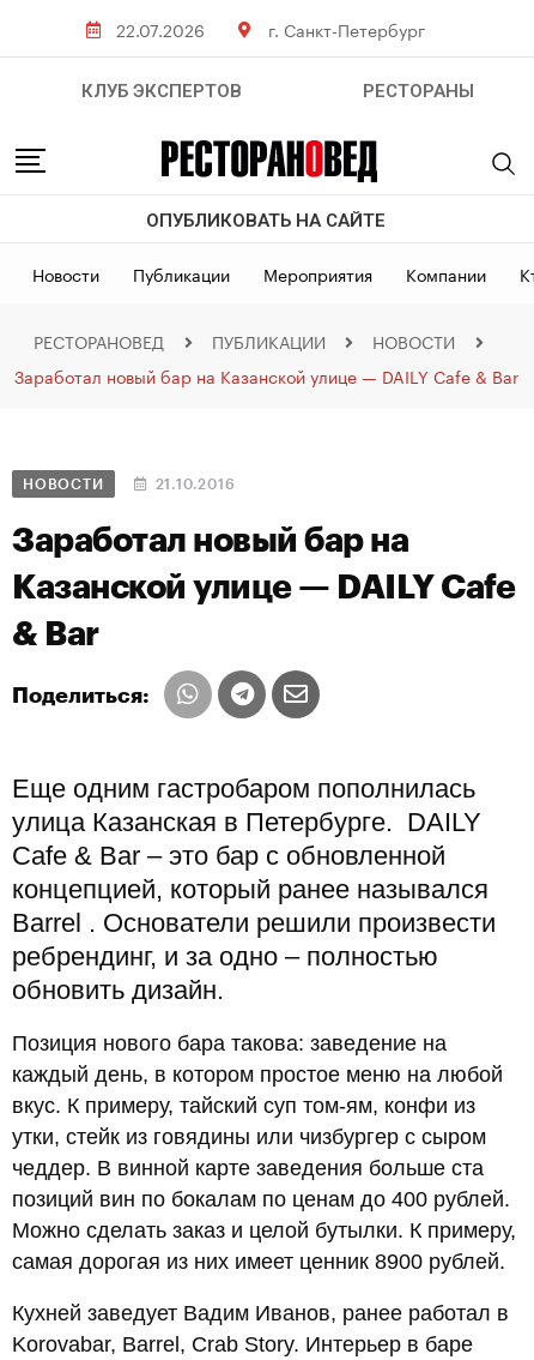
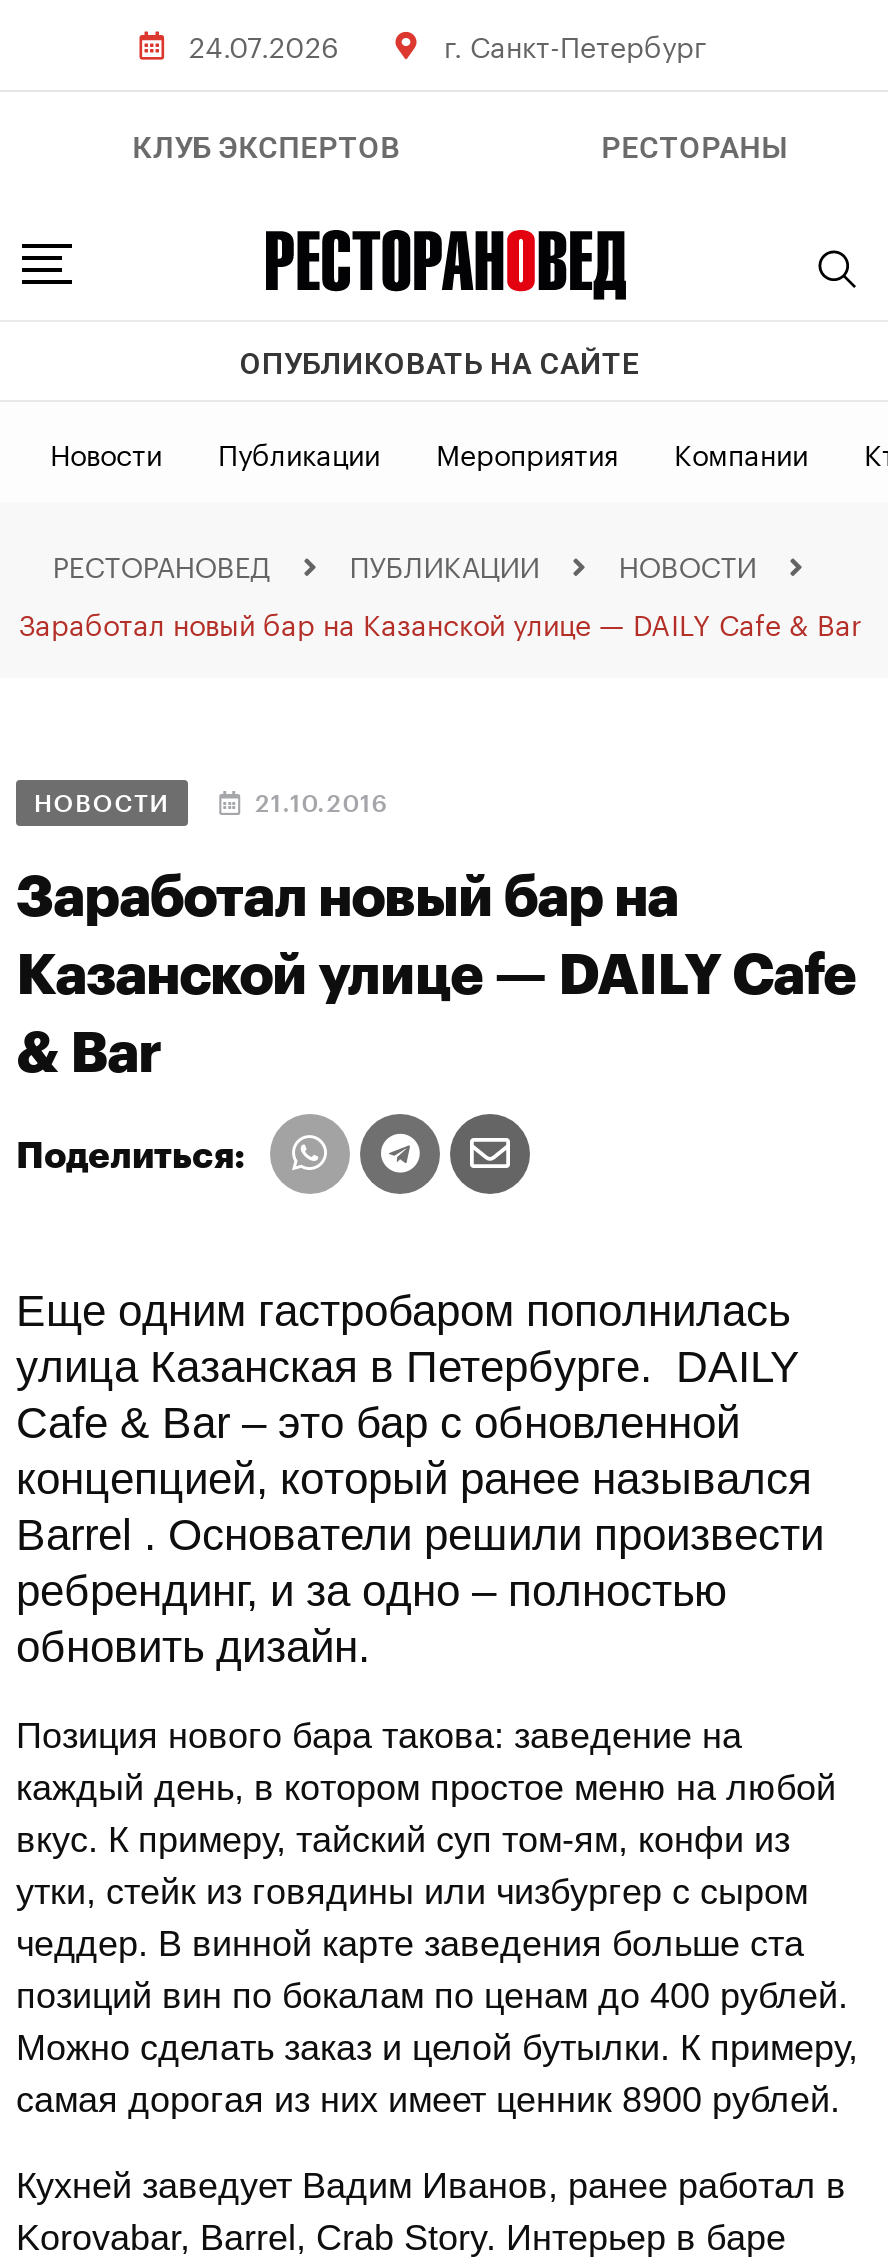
[116,15,205,41] 22.07.2026 -> [189,21,339,65] 24.07.2026

